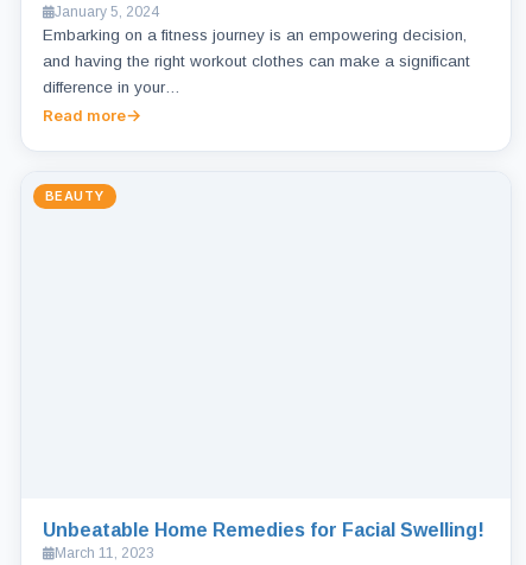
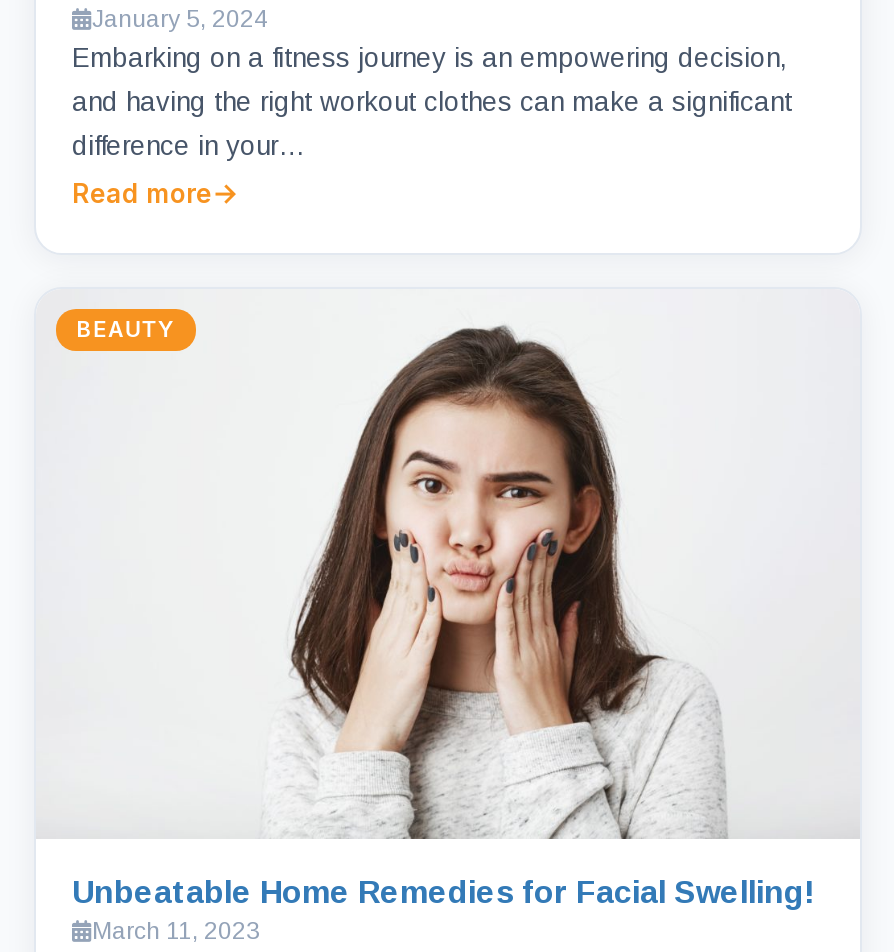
none -> [288,324,732,840] [image]

